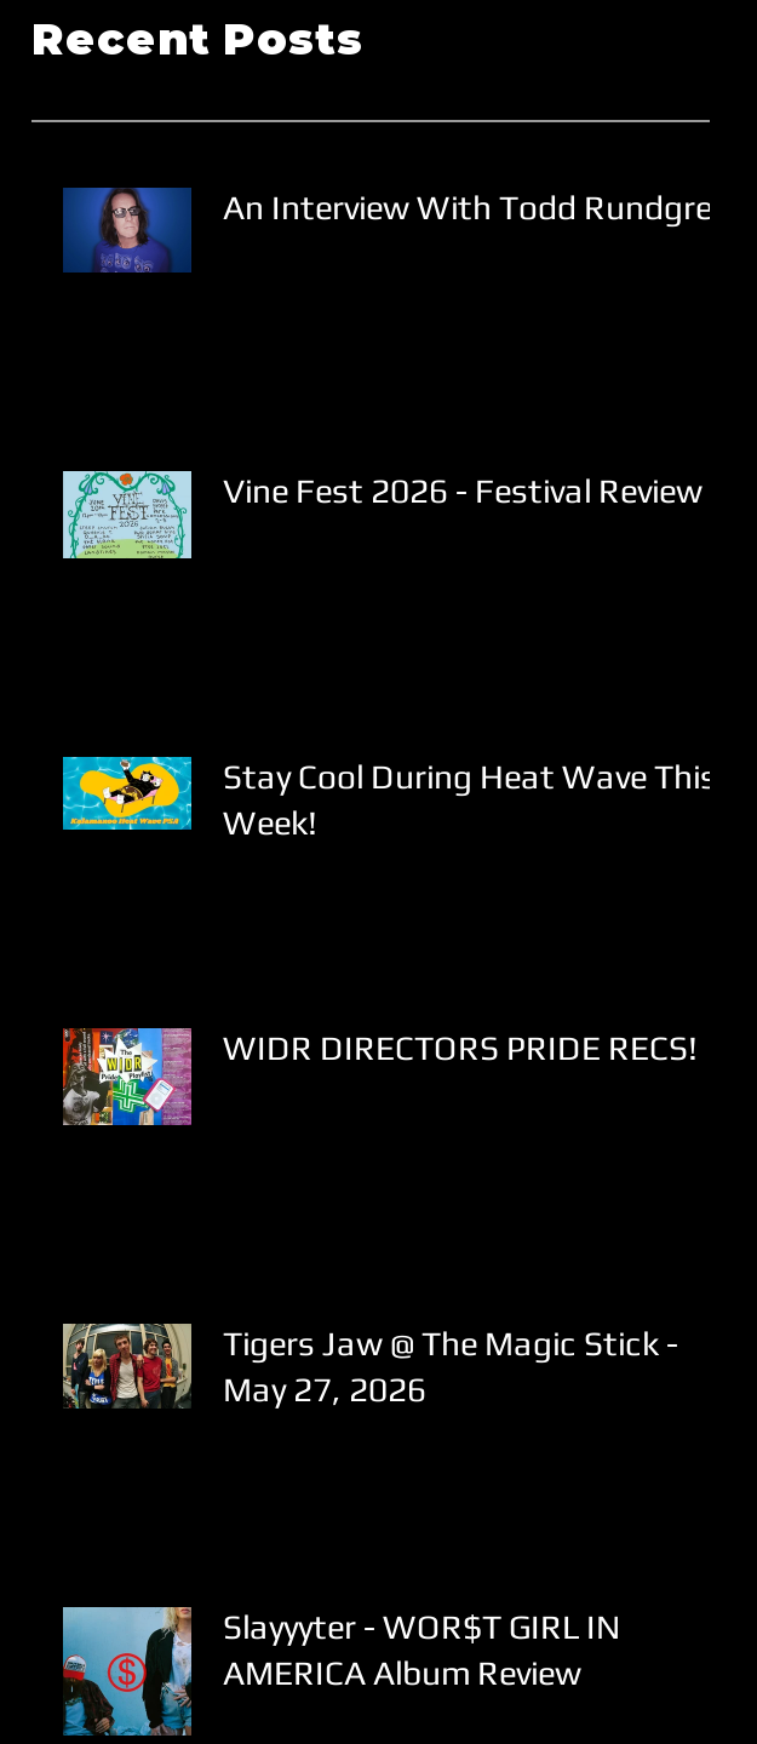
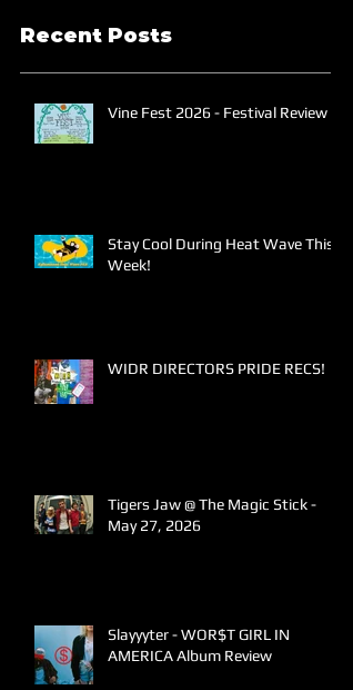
[63,185,732,275] [image] | An Interview With Todd Rundgren -> none

